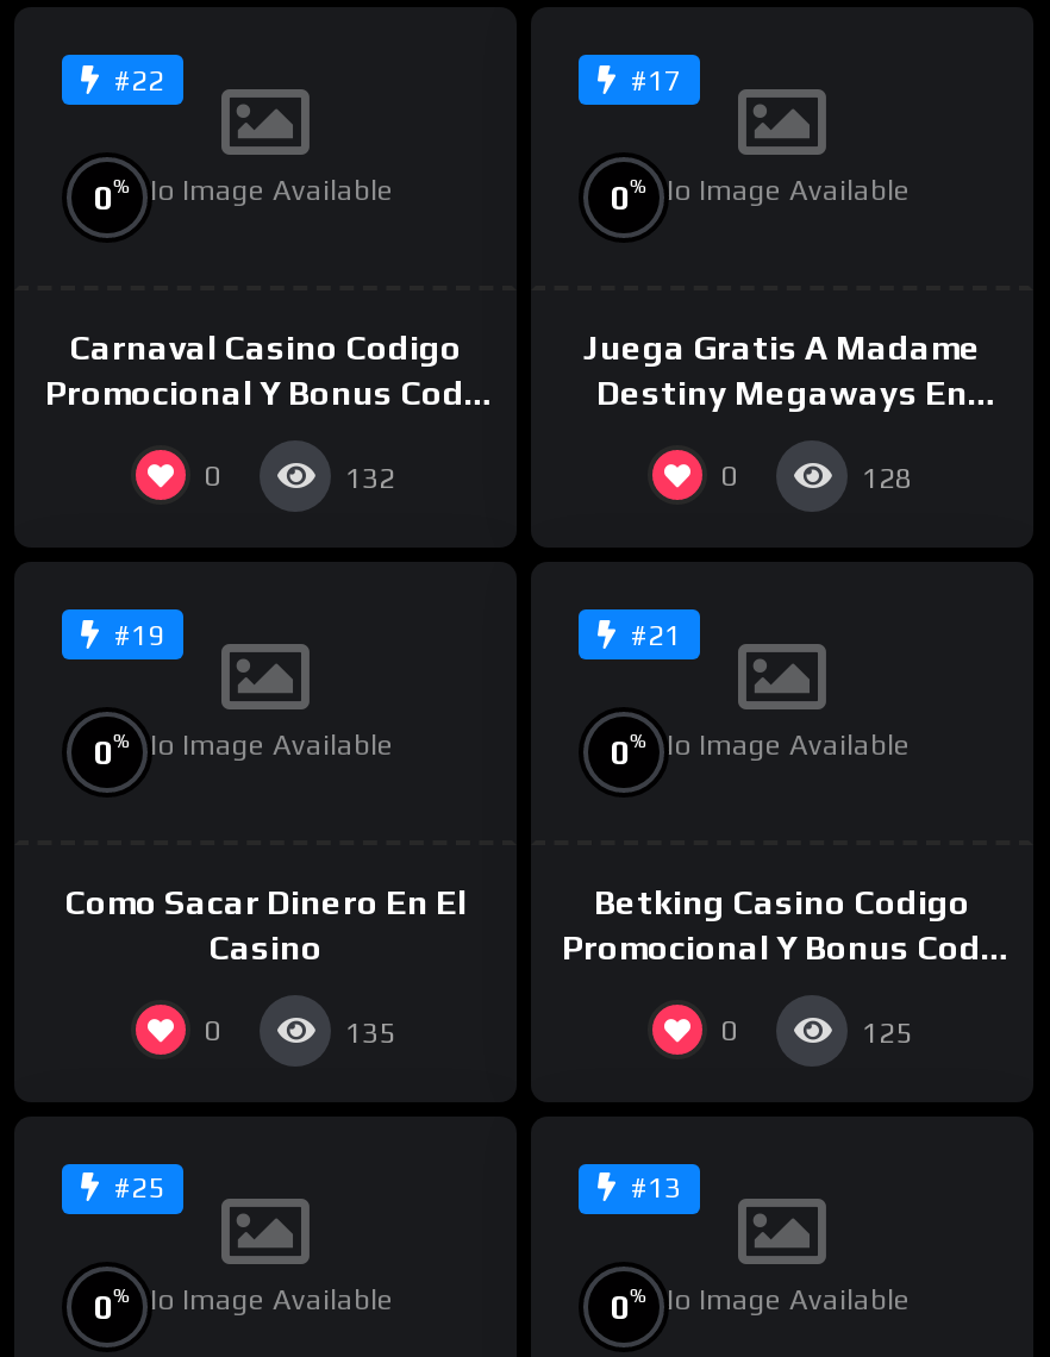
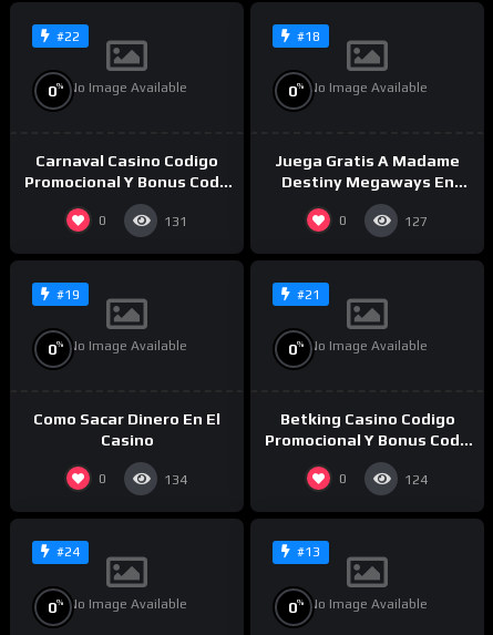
[631,64,681,97] #17 -> [297,28,320,44] #18
[345,462,395,495] 132 -> [164,214,187,229] 131
[862,462,912,495] 128 -> [404,214,428,229] 127
[345,1016,395,1049] 135 -> [164,472,187,487] 134
[862,1016,912,1049] 125 -> [404,472,428,487] 124
[114,1172,164,1206] #25 -> [57,545,80,560] #24

